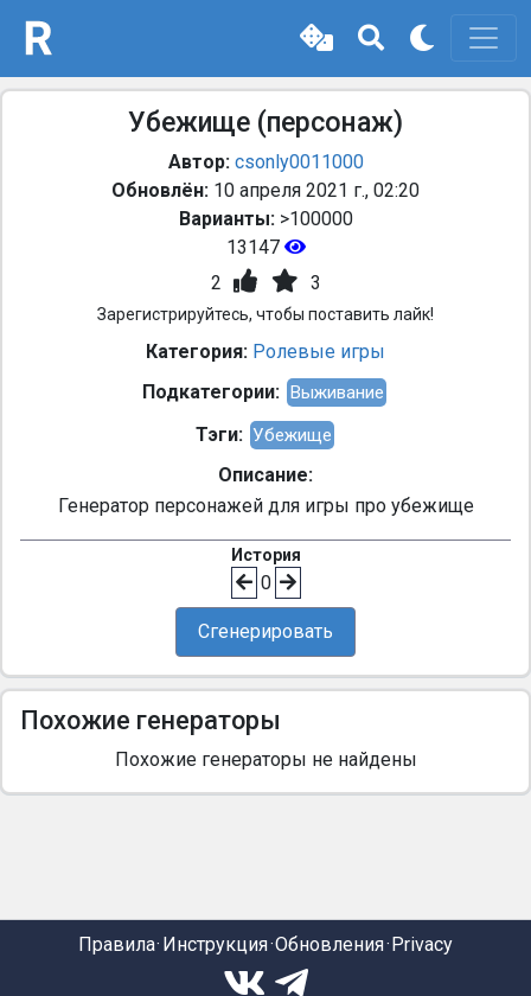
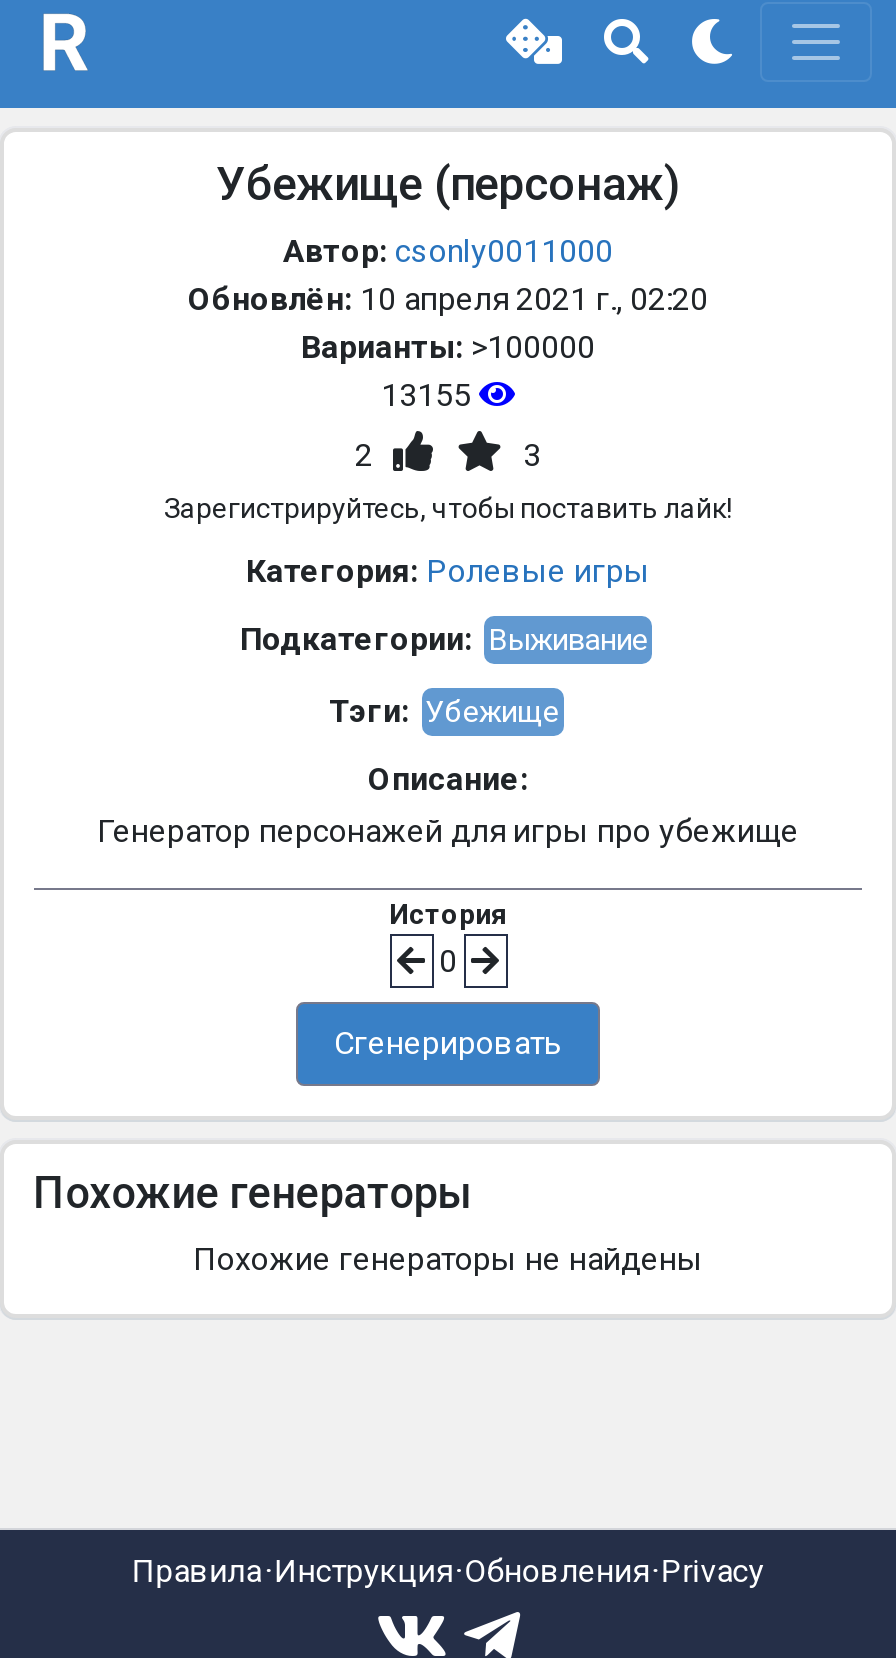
[226,235,279,258] 13147 -> [381,375,471,413] 13155

